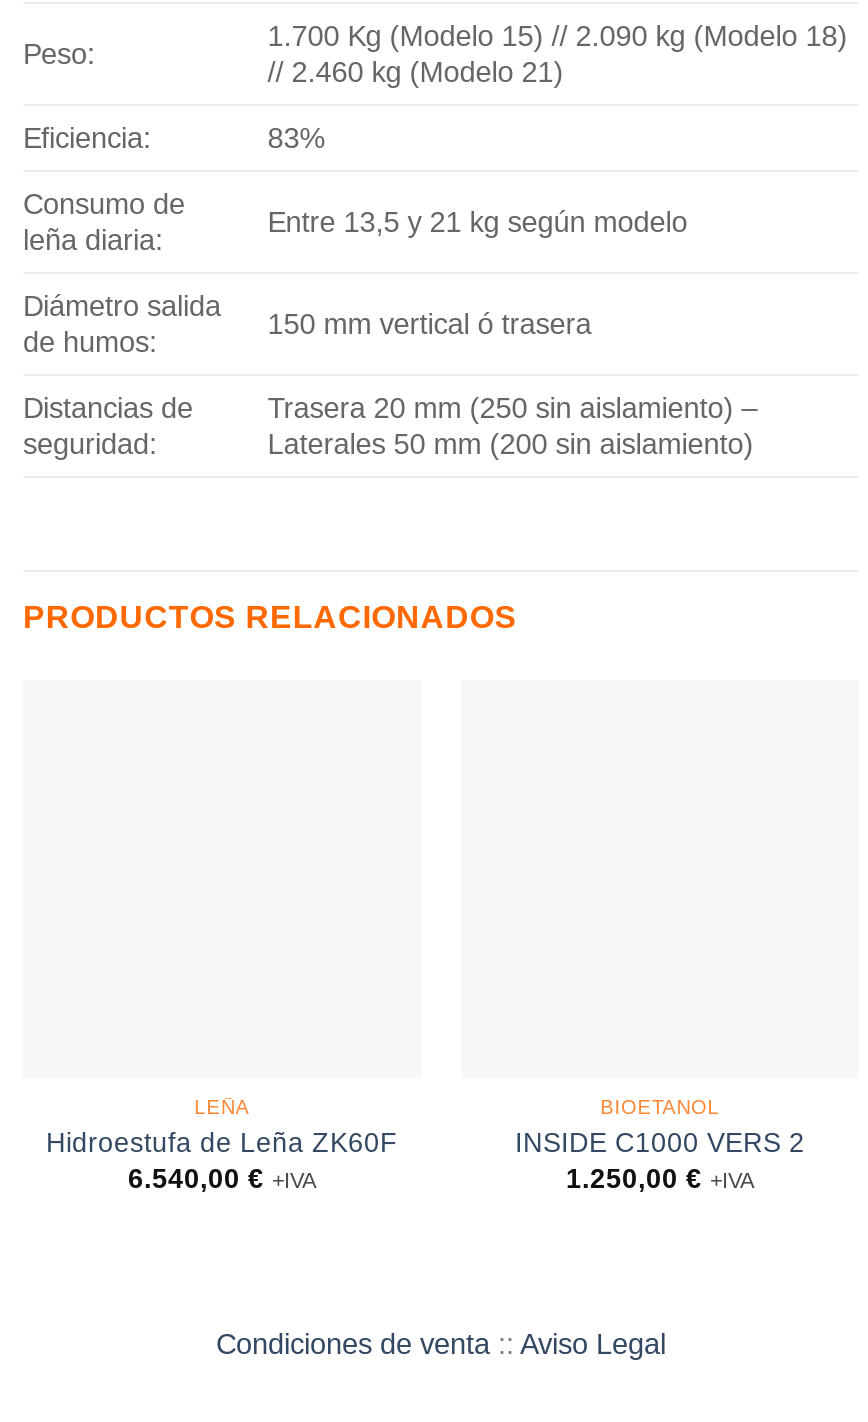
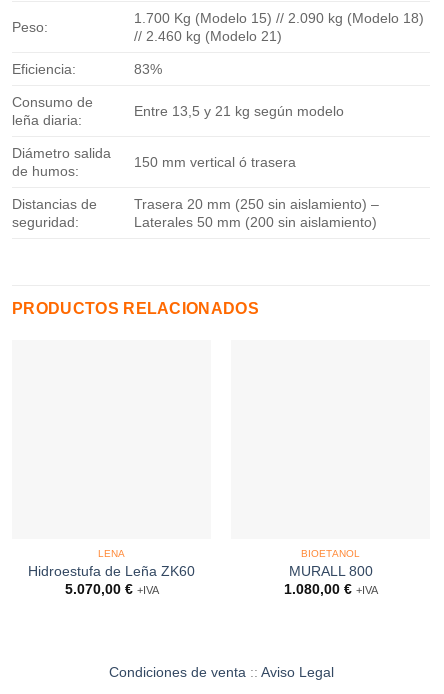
[46,1128,398,1158] Hidroestufa de Leña ZK60F -> [28,564,195,579] Hidroestufa de Leña ZK60
[515,1128,805,1194] INSIDE C1000 VERS 2 | 1.250,00 € +IVA -> [283,564,377,597] MURALL 800 | 1.080,00 € +IVA
[128,1164,316,1194] 6.540,00 € +IVA -> [64,582,158,597] 5.070,00 € +IVA

